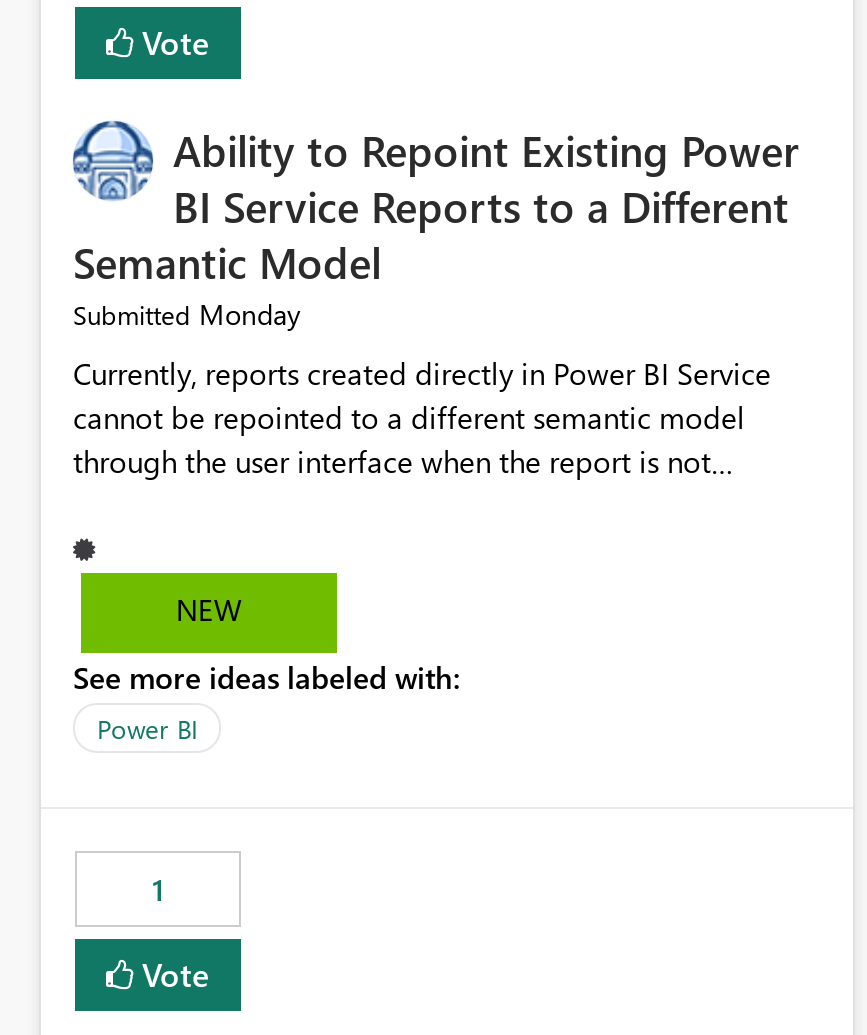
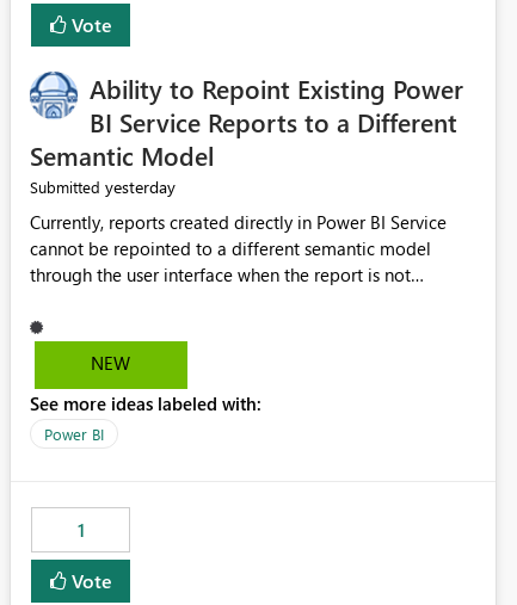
[73,296,301,334] Submitted Monday -> [30,176,176,199] Submitted yesterday

